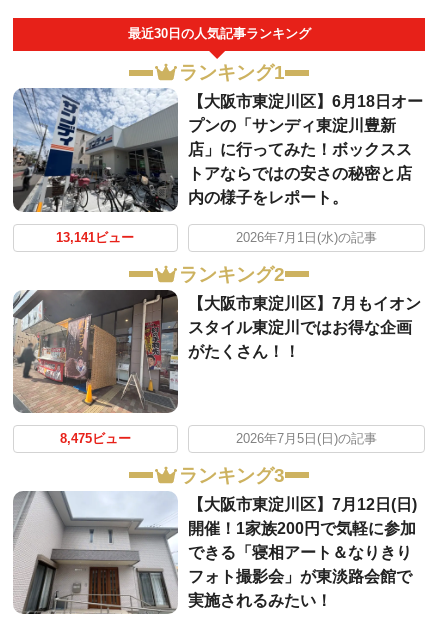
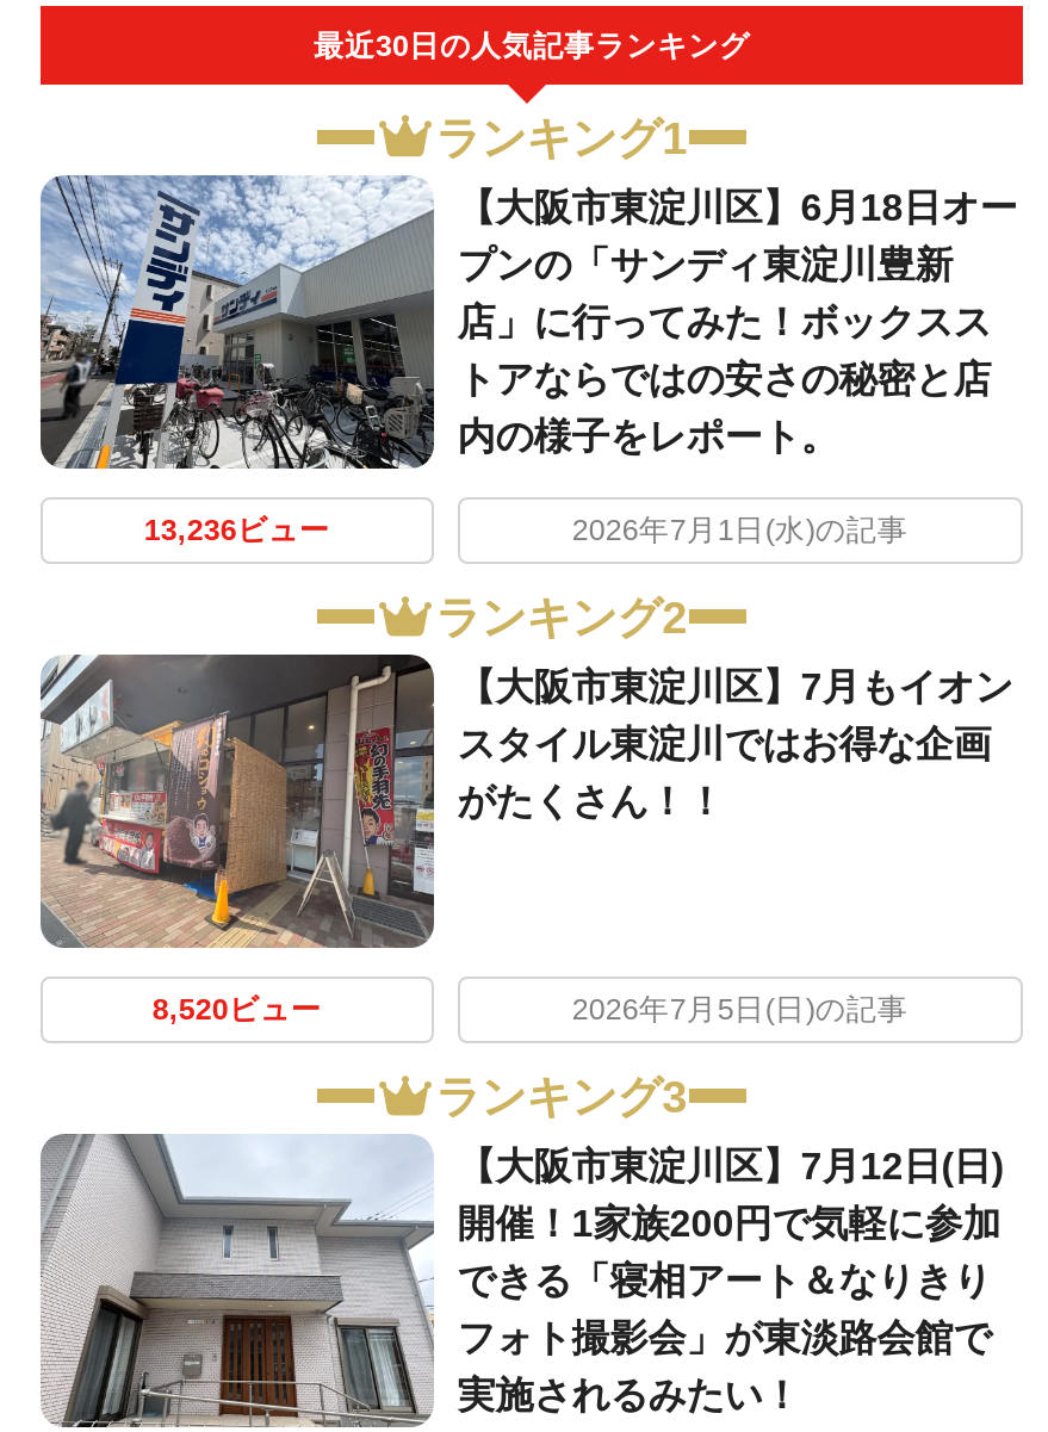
[56,231,134,245] 13,141ビュー -> [144,514,330,547] 13,236ビュー
[60,432,131,446] 8,475ビュー -> [152,993,321,1027] 8,520ビュー

